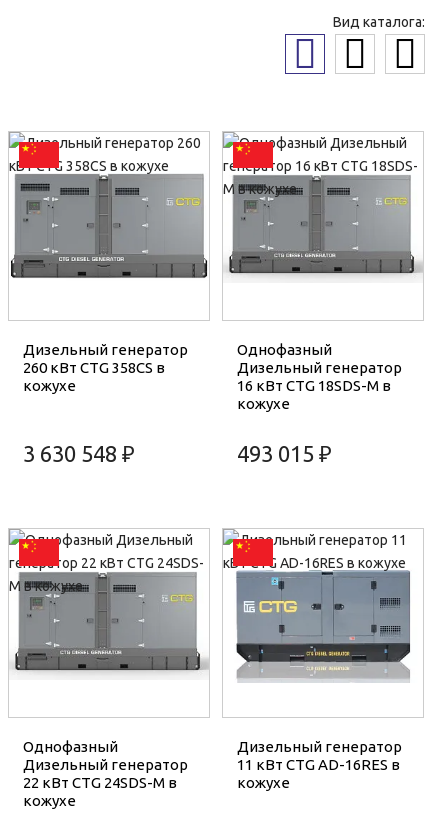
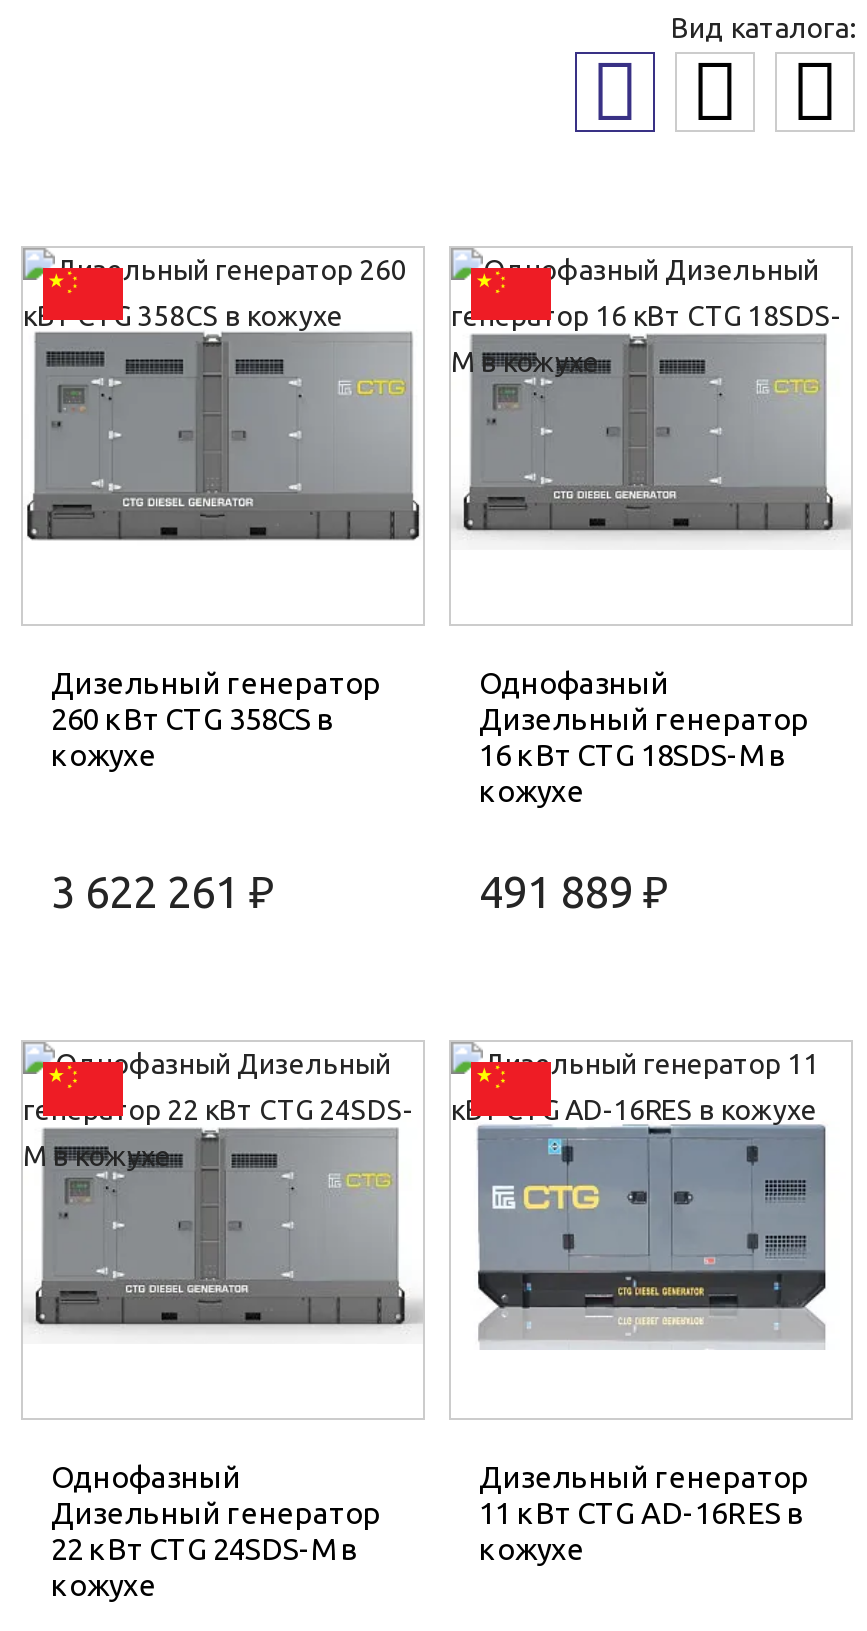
[23,441,135,466] 3 630 548 ₽ -> [51,866,275,916] 3 622 261 ₽
[237,441,332,466] 493 015 ₽ -> [479,866,669,916] 491 889 ₽

